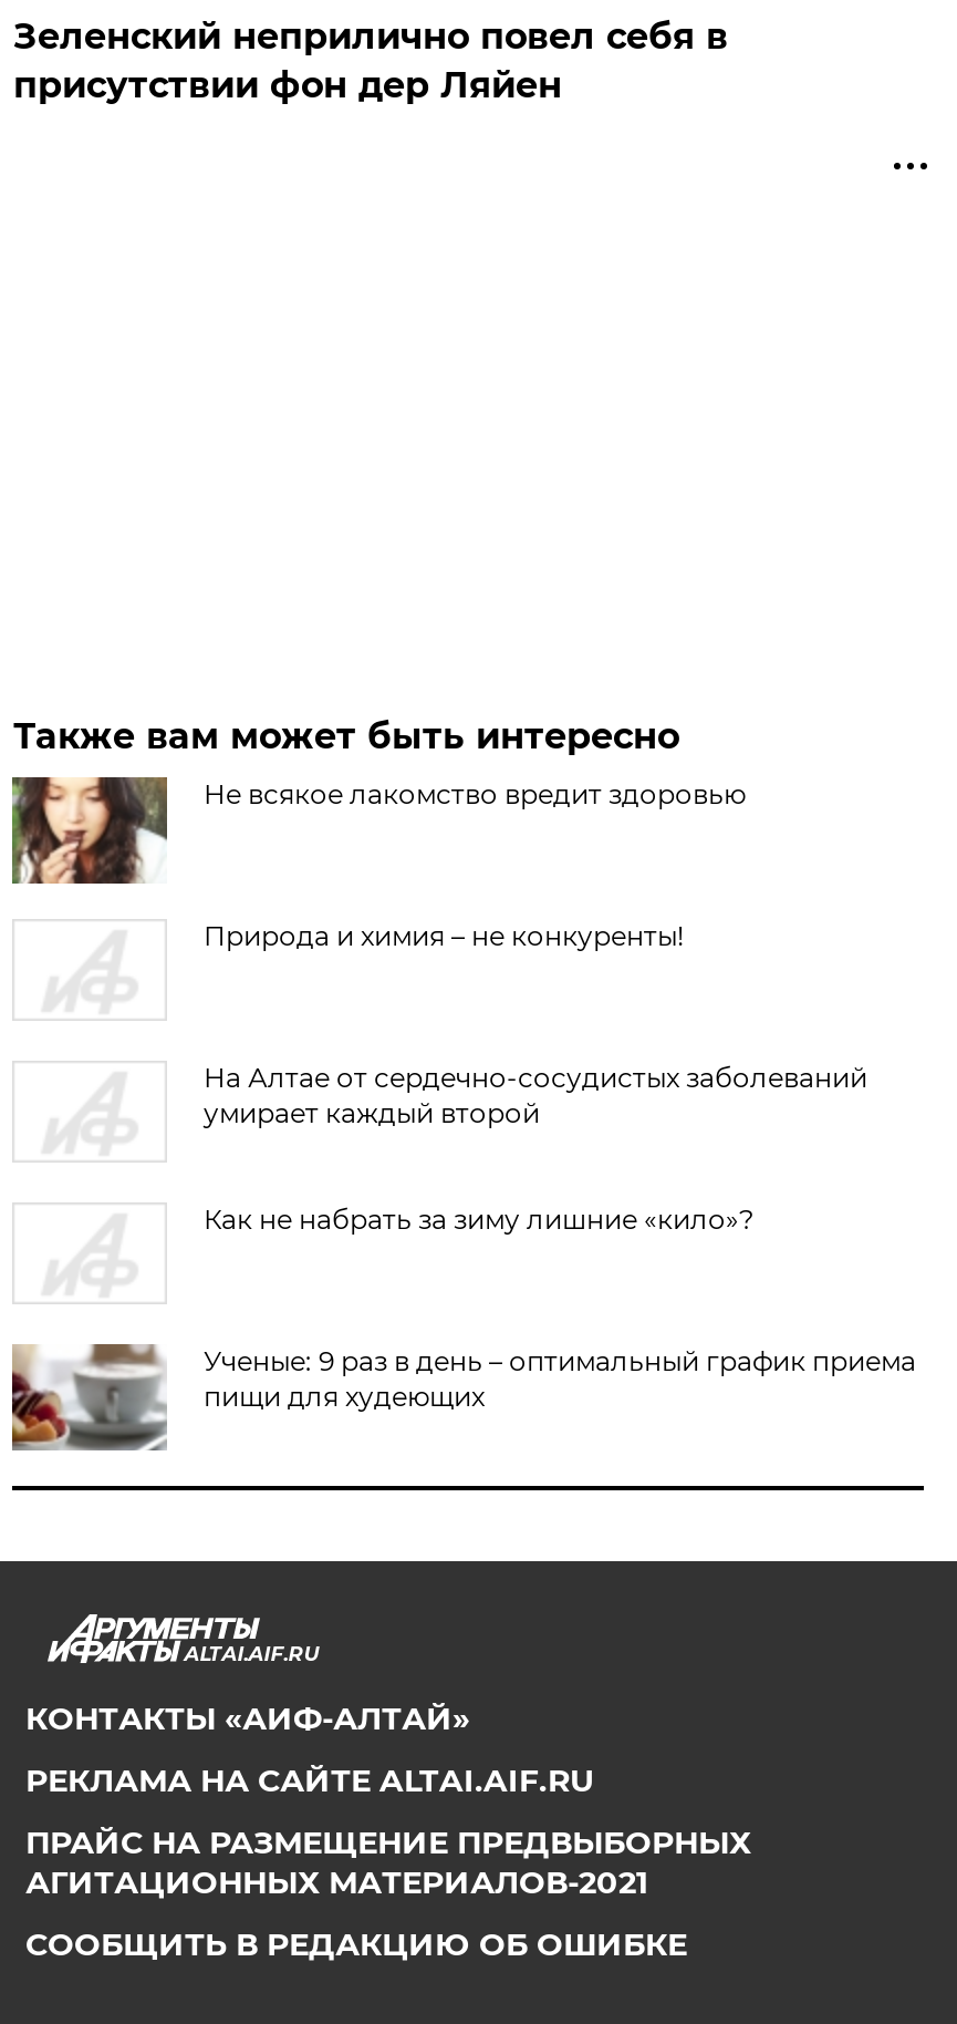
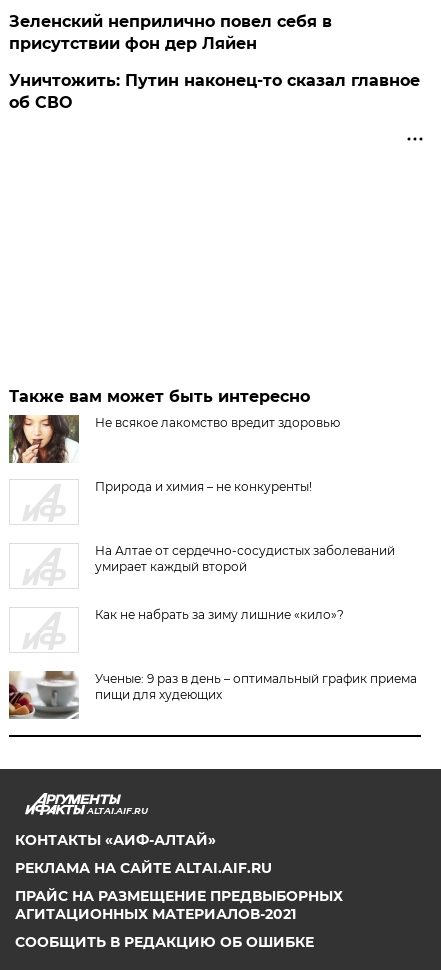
none -> [9,71,420,112] Уничтожить: Путин наконец-то сказал главное | об СВО

